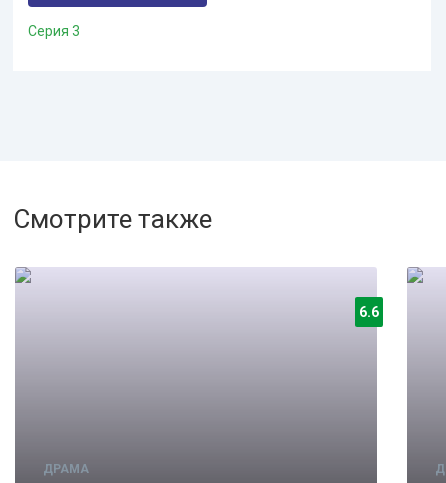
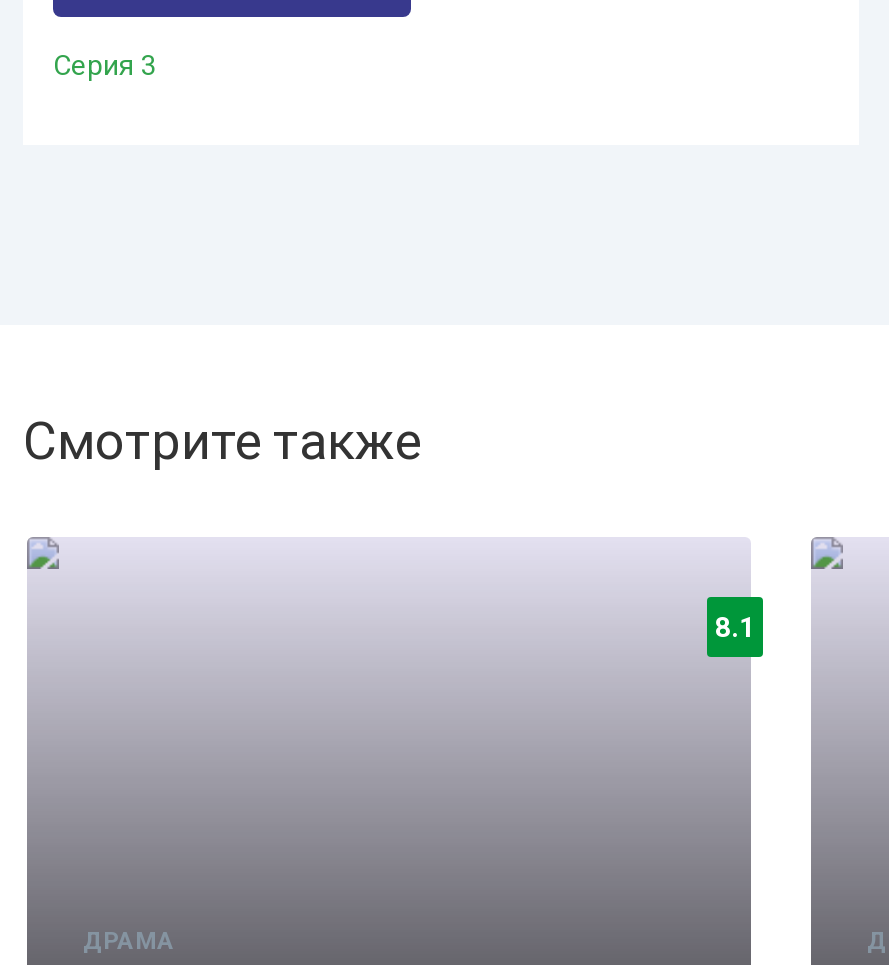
[359,303,379,319] 6.6 -> [715,610,755,642] 8.1

